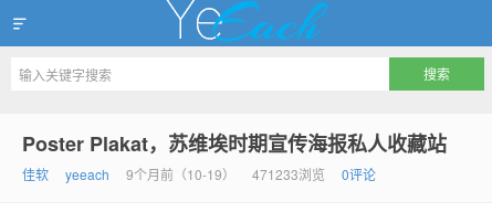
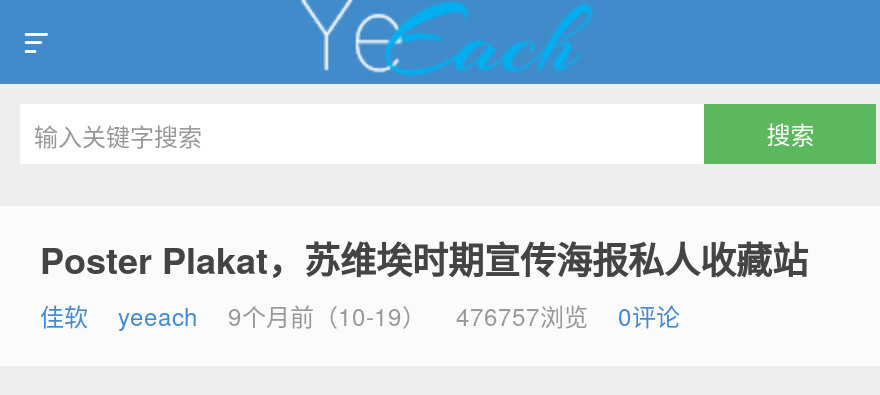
[22,165,376,183] 佳软 yeeach 9个月前（10-19） 471233浏览 0评论 -> [40,298,680,332] 佳软 yeeach 9个月前（10-19） 476757浏览 0评论

